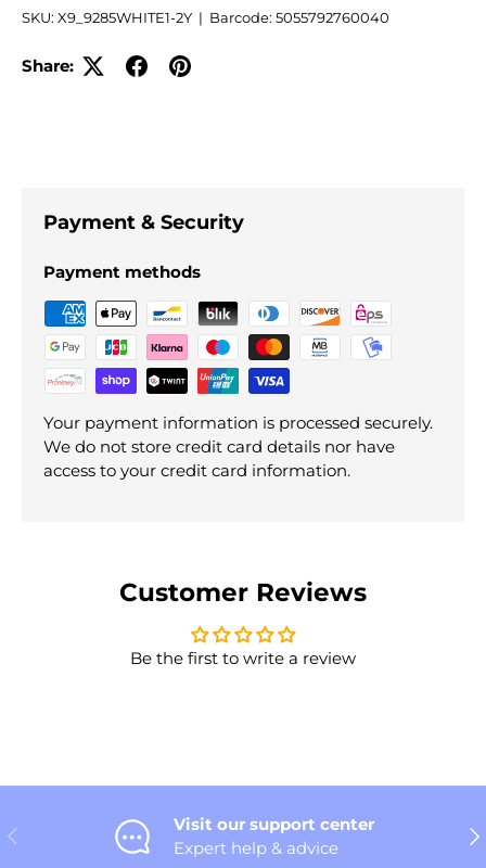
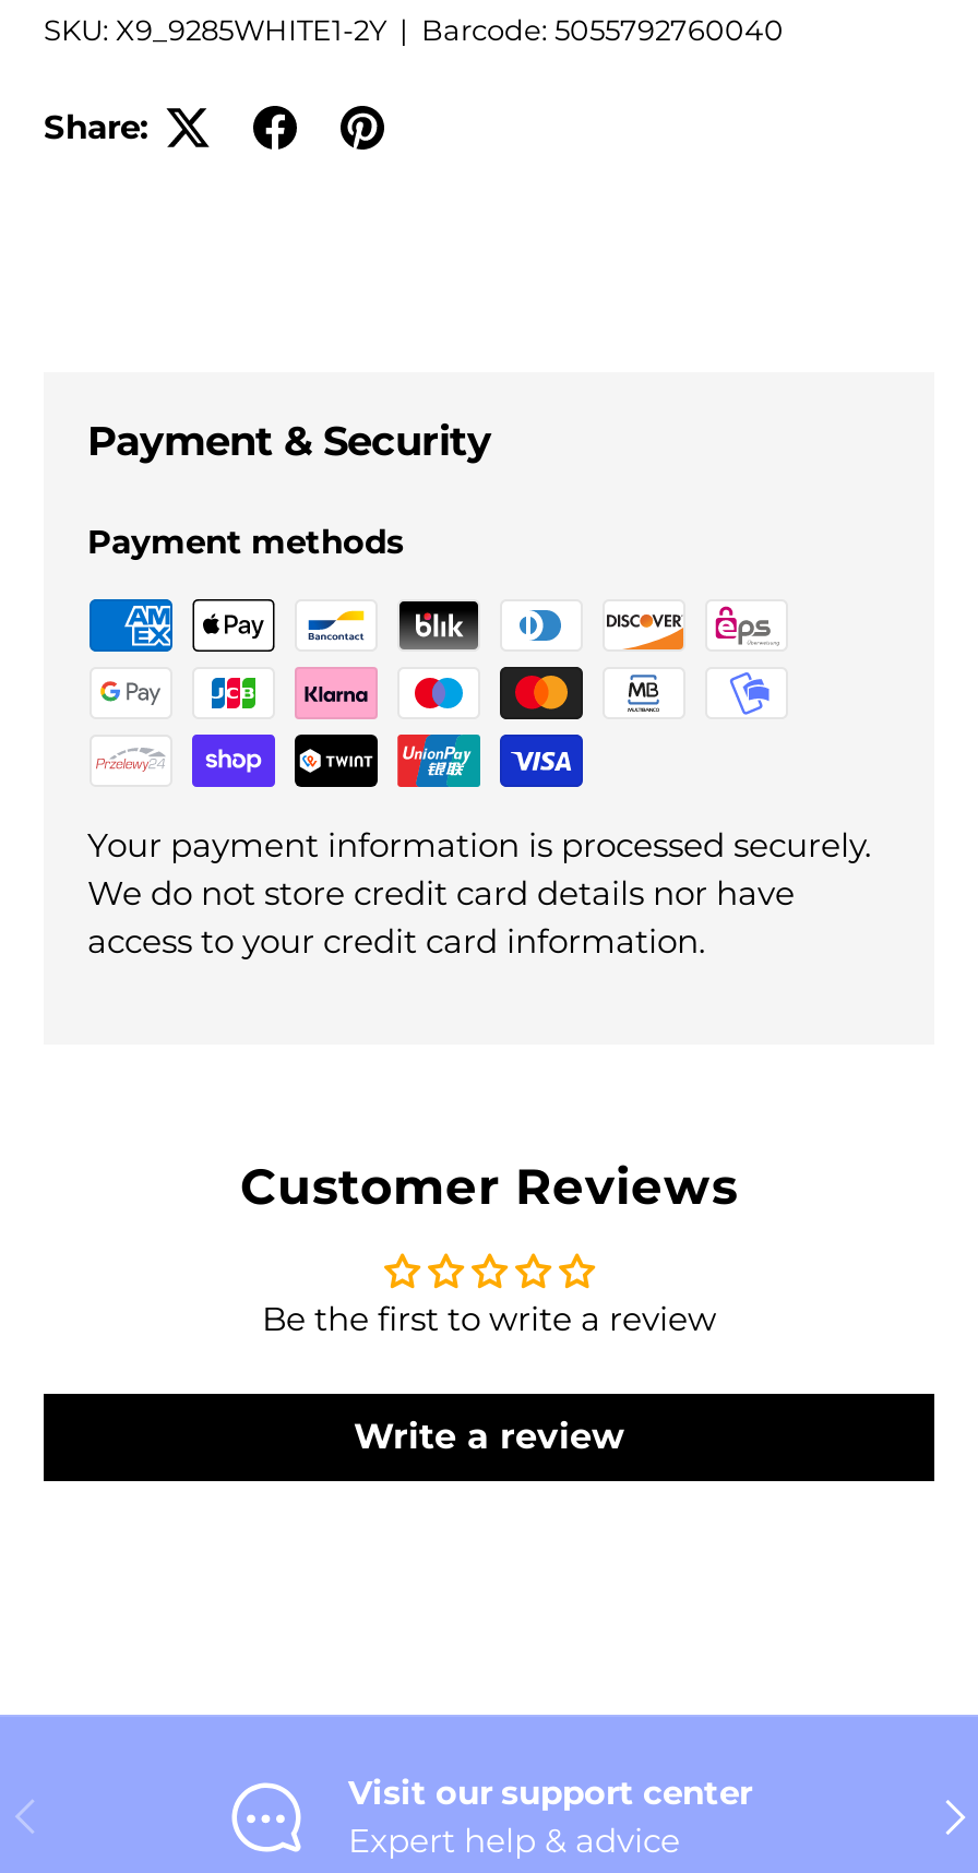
none -> [354,1416,624,1457] Write a review

